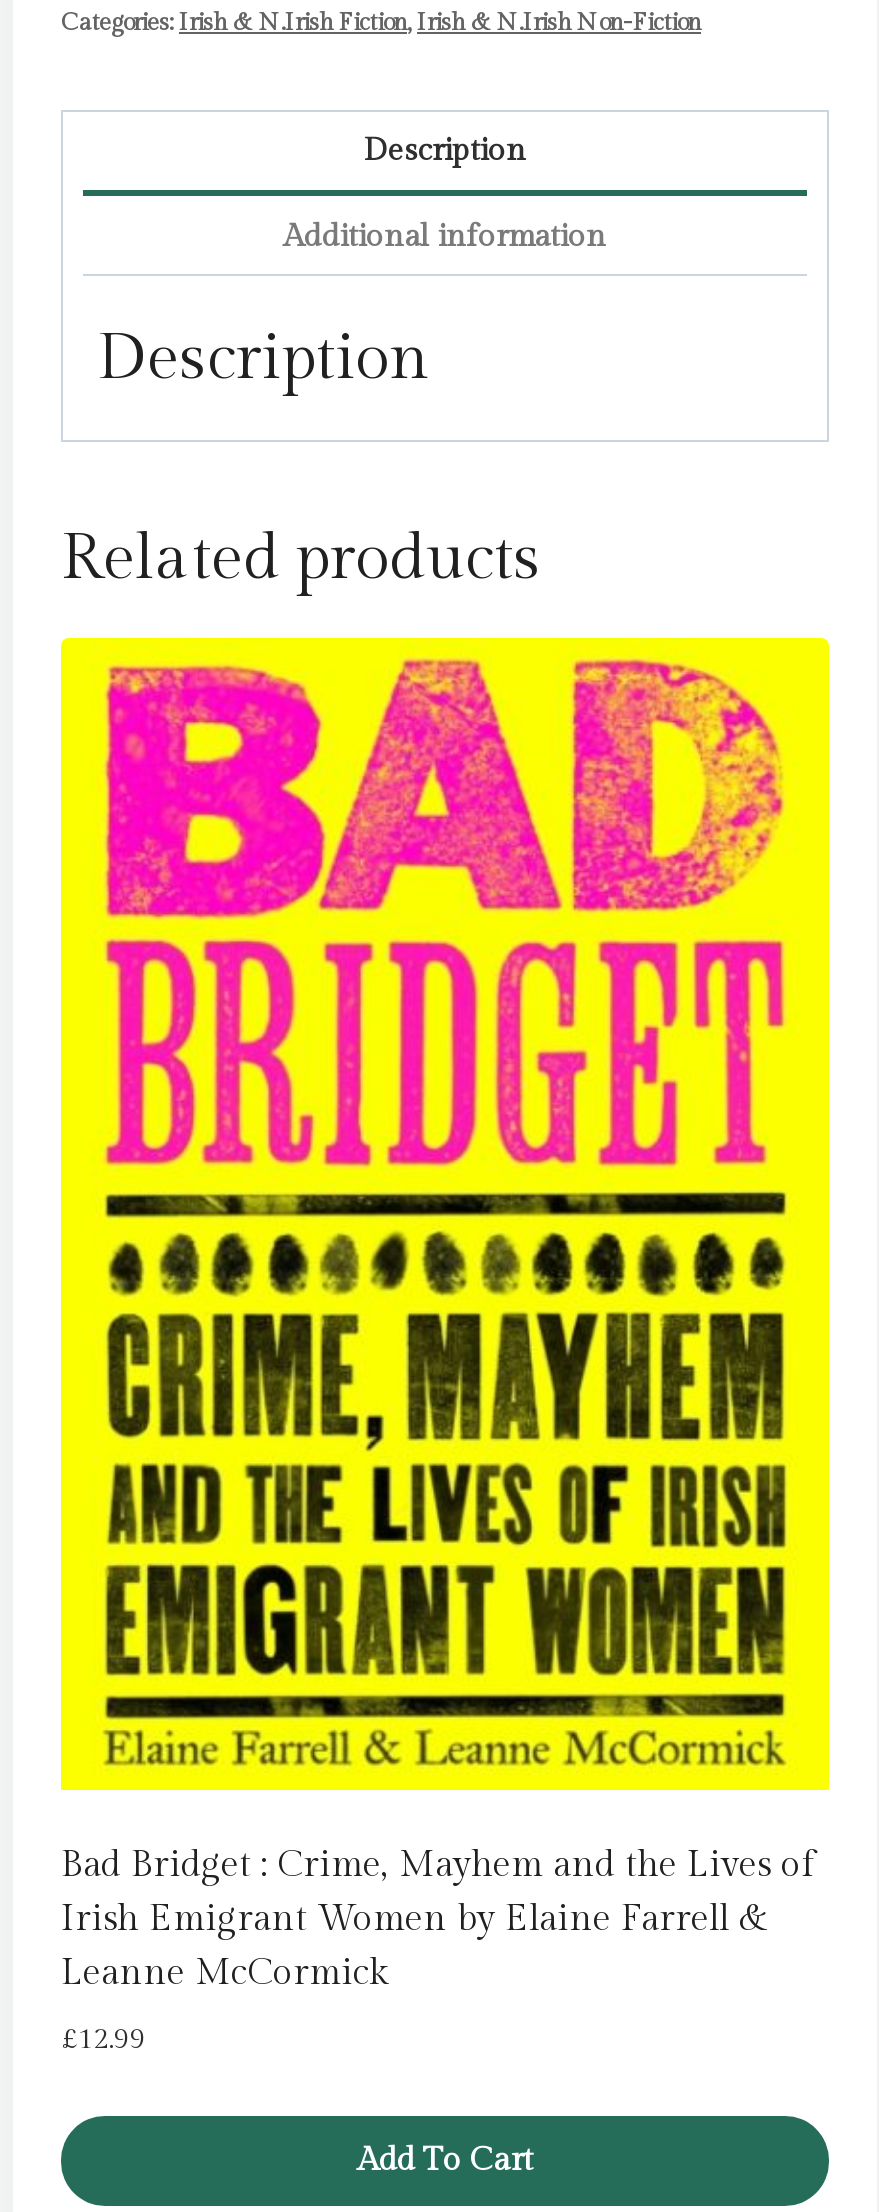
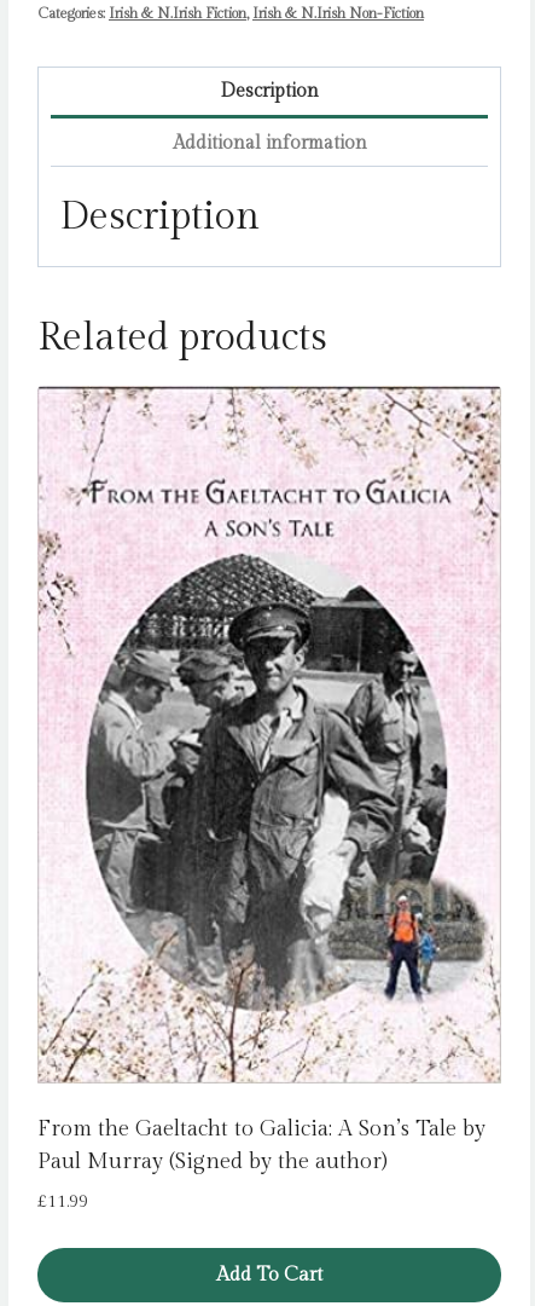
[59,636,831,1994] [image] | Bad Bridget : Crime, Mayhem and the Lives of | Irish Emigrant Women by Elaine Farrell & | Leanne McCormick -> [37,386,501,1175] [image] | From the Gaeltacht to Galicia: A Son’s Tale by | Paul Murray (Signed by the author)
[61,2022,145,2056] £12.99 -> [37,1192,88,1212] £11.99

